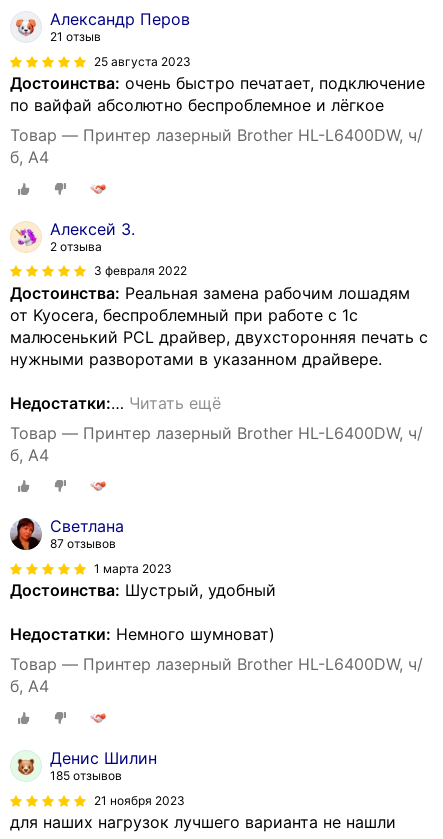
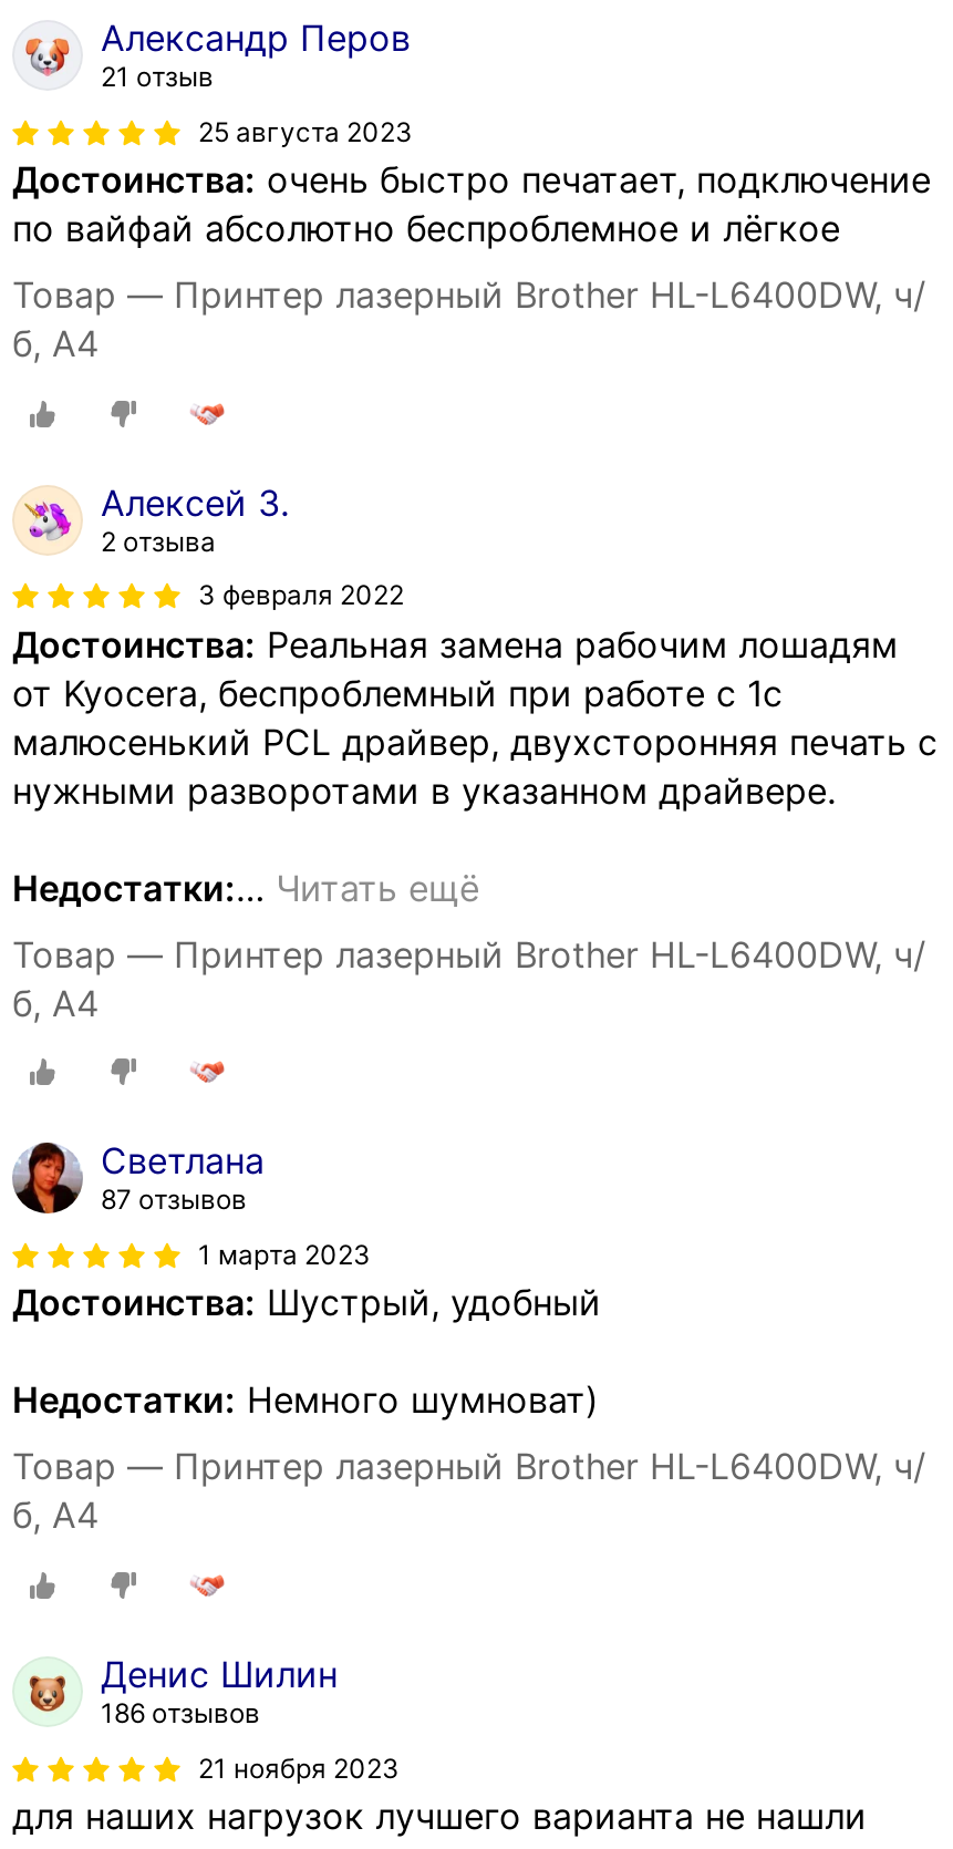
[50,768,122,783] 185 отзывов -> [101,1696,260,1729] 186 отзывов

